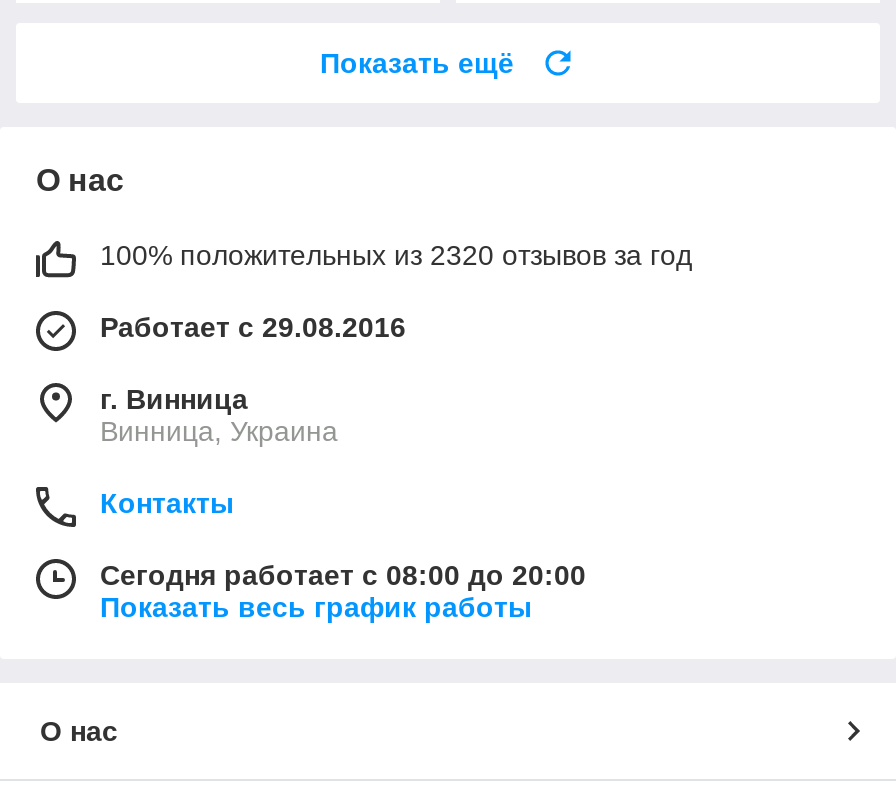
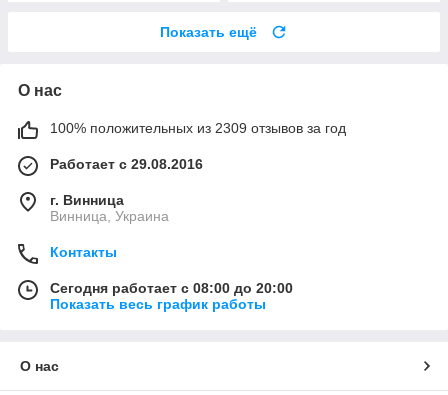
[100,240,692,272] 100% положительных из 2320 отзывов за год -> [50,120,346,136] 100% положительных из 2309 отзывов за год

